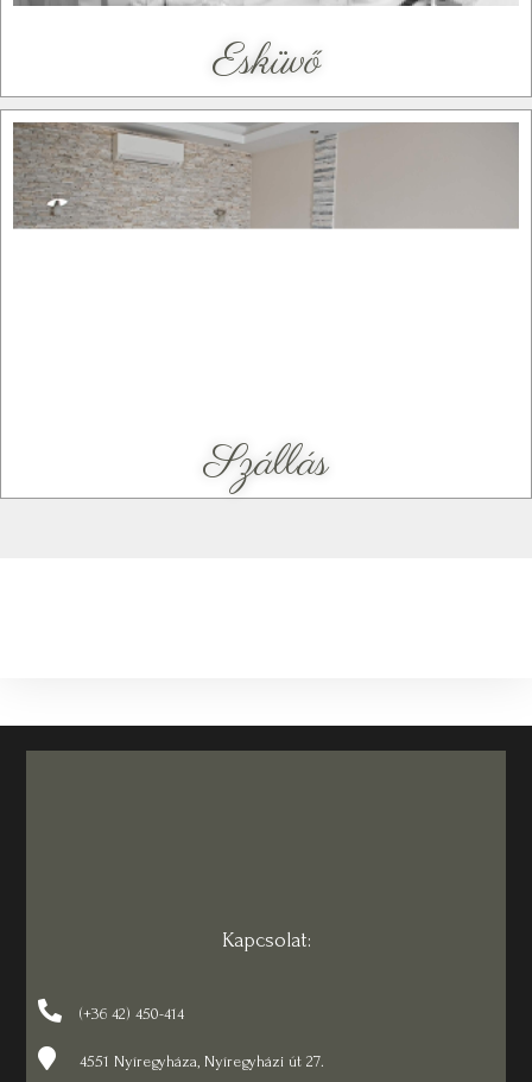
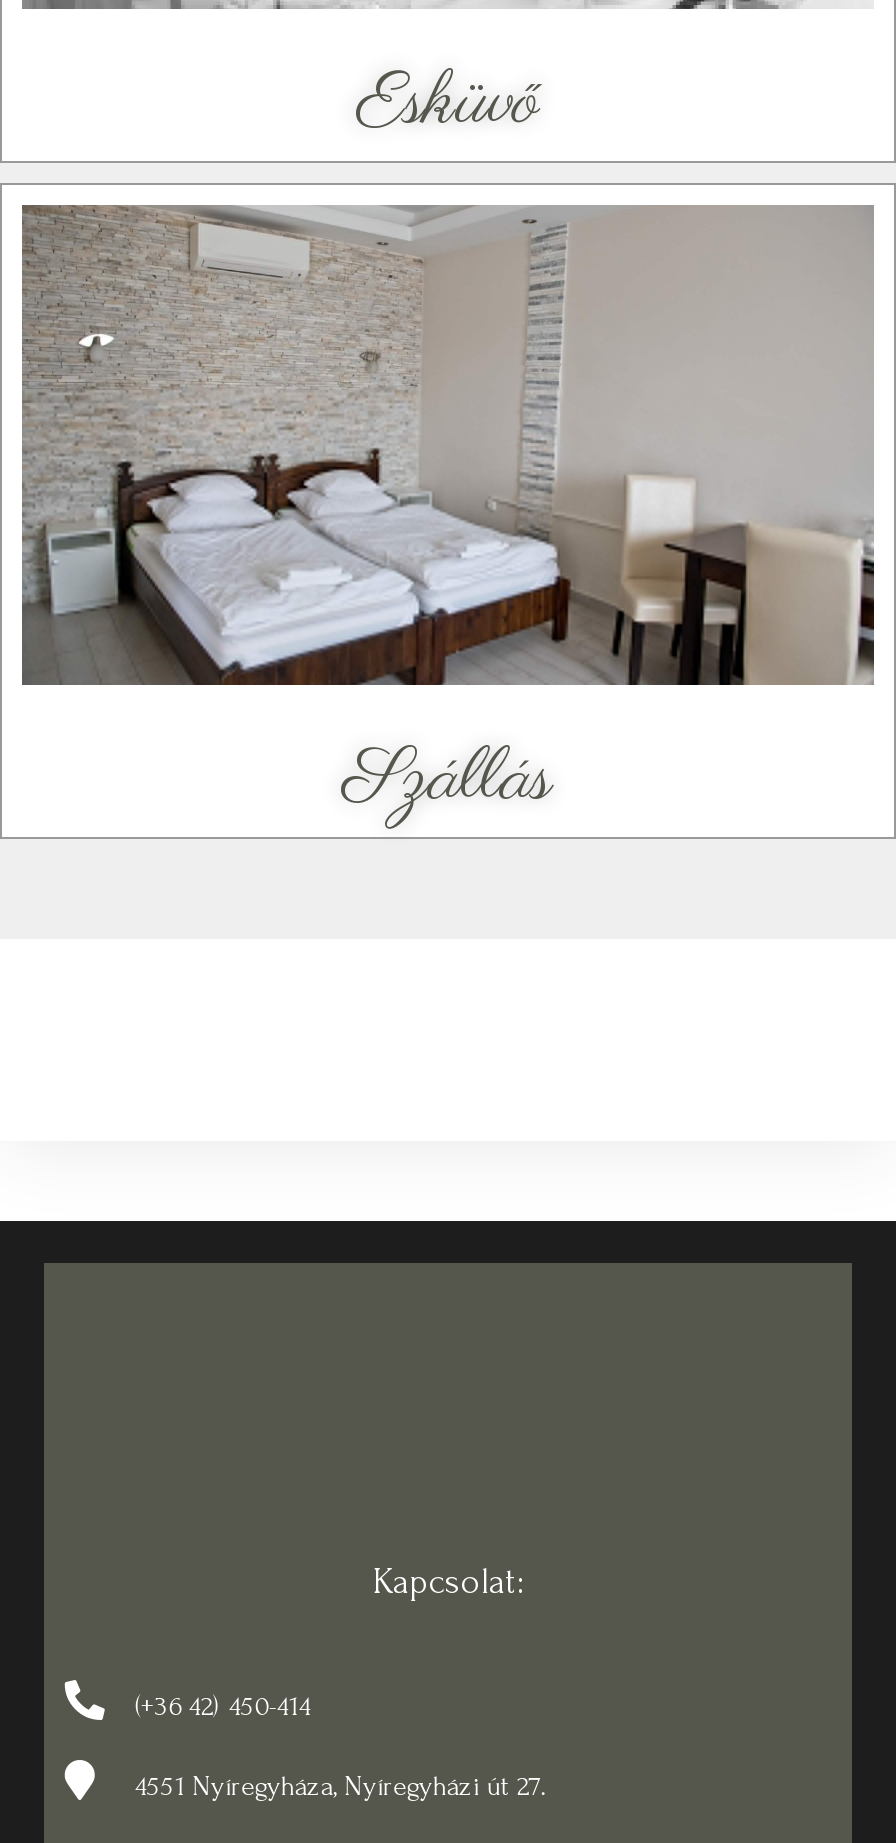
none -> [20,384,876,688] [image]

